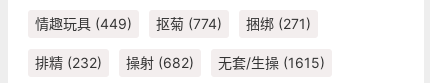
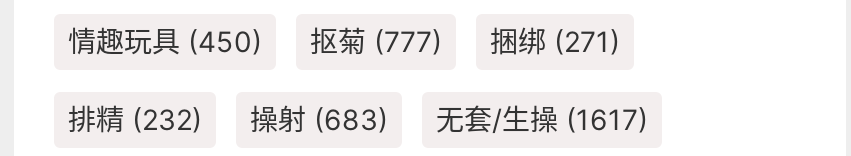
[35,15,132,32] 情趣玩具(449) -> [68,23,262,57] 情趣玩具(450)
[156,15,222,32] 抠菊(774) -> [310,23,442,57] 抠菊(777)
[126,54,194,71] 操射(682) -> [250,101,388,135] 操射(683)
[218,54,325,71] 无套/生操(1615) -> [436,101,648,135] 无套/生操(1617)

